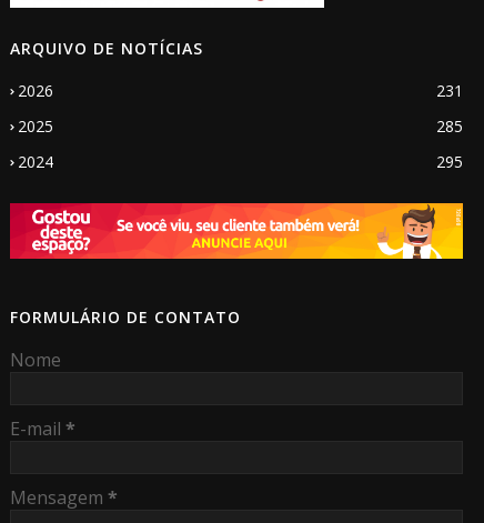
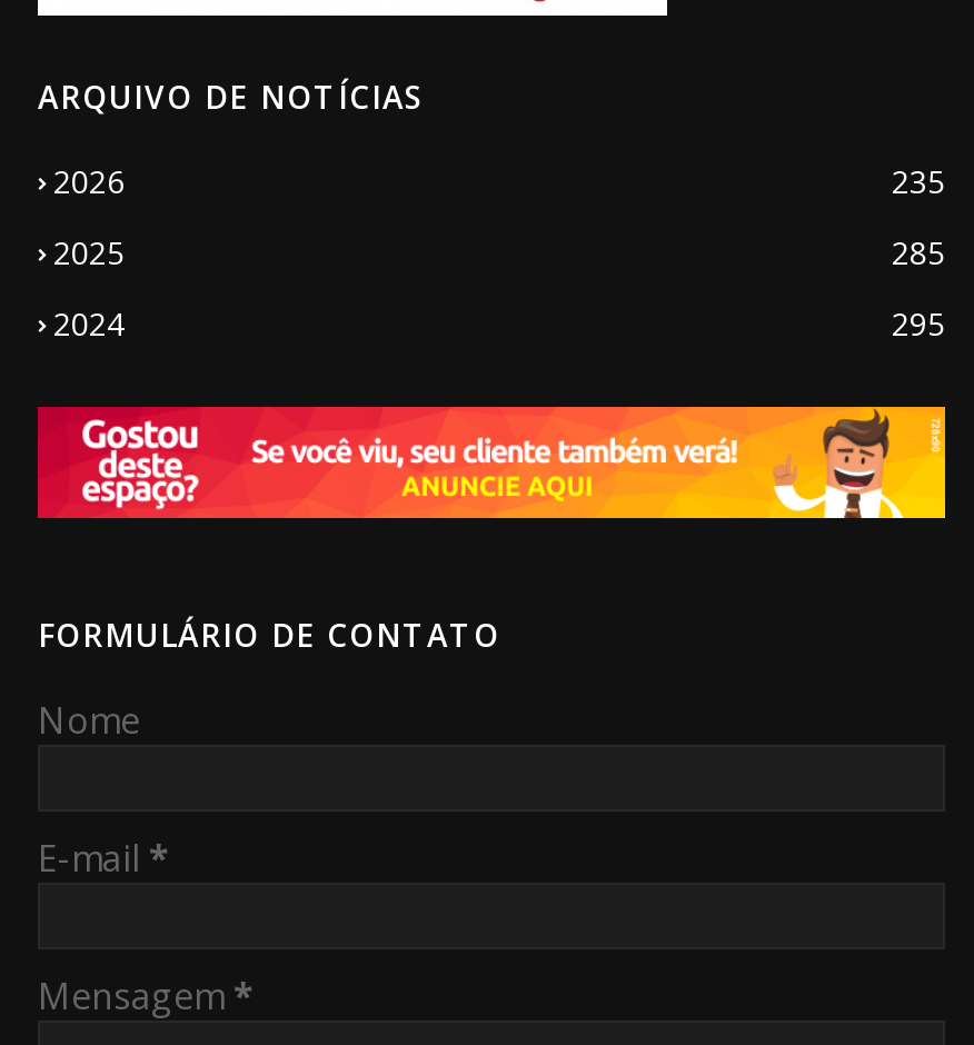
[436,80,463,101] 231 -> [892,160,945,202] 235

